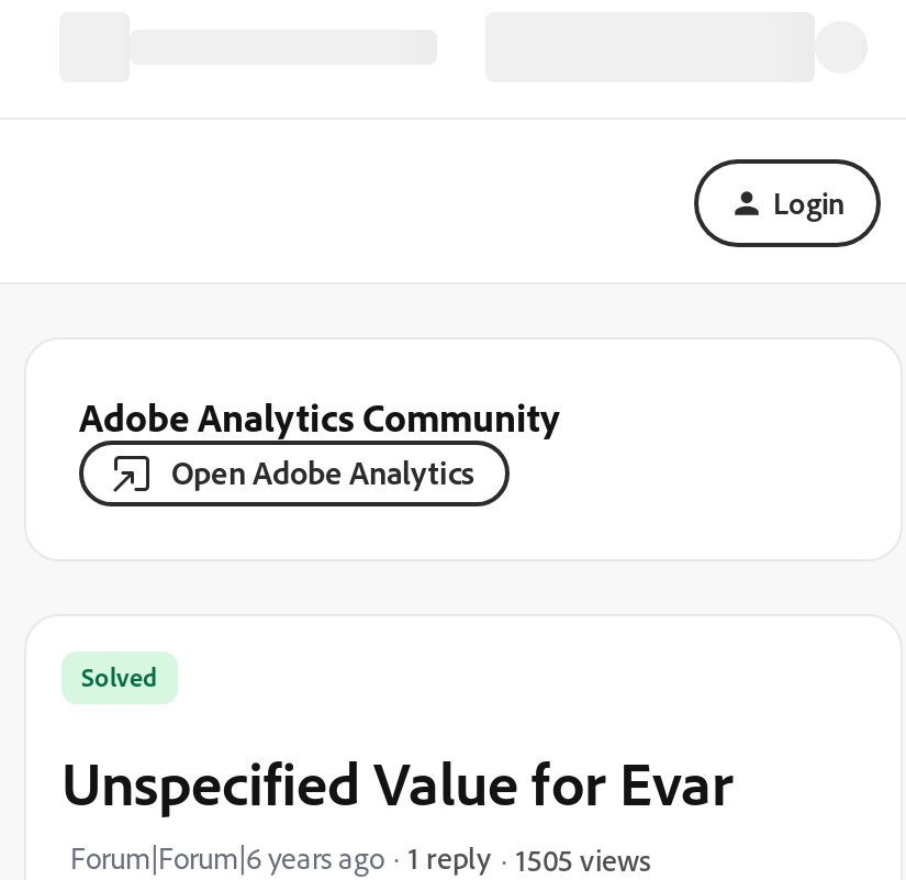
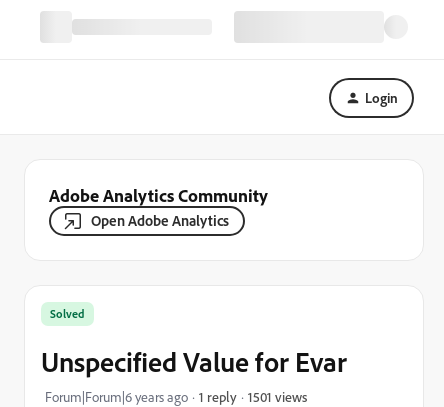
[516,839,650,877] 1505 views -> [248,387,307,404] 1501 views

